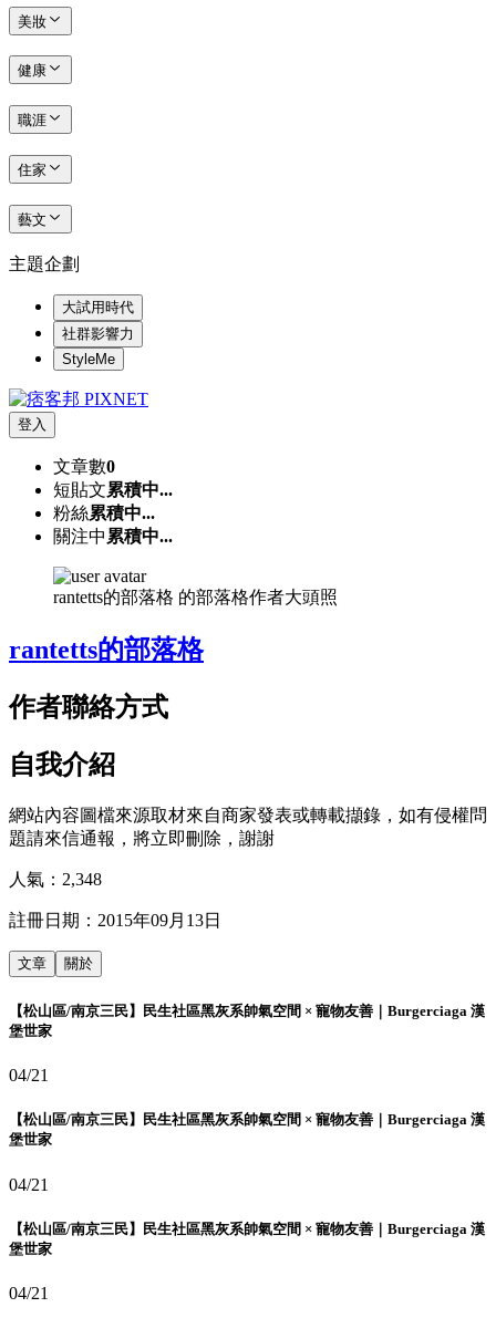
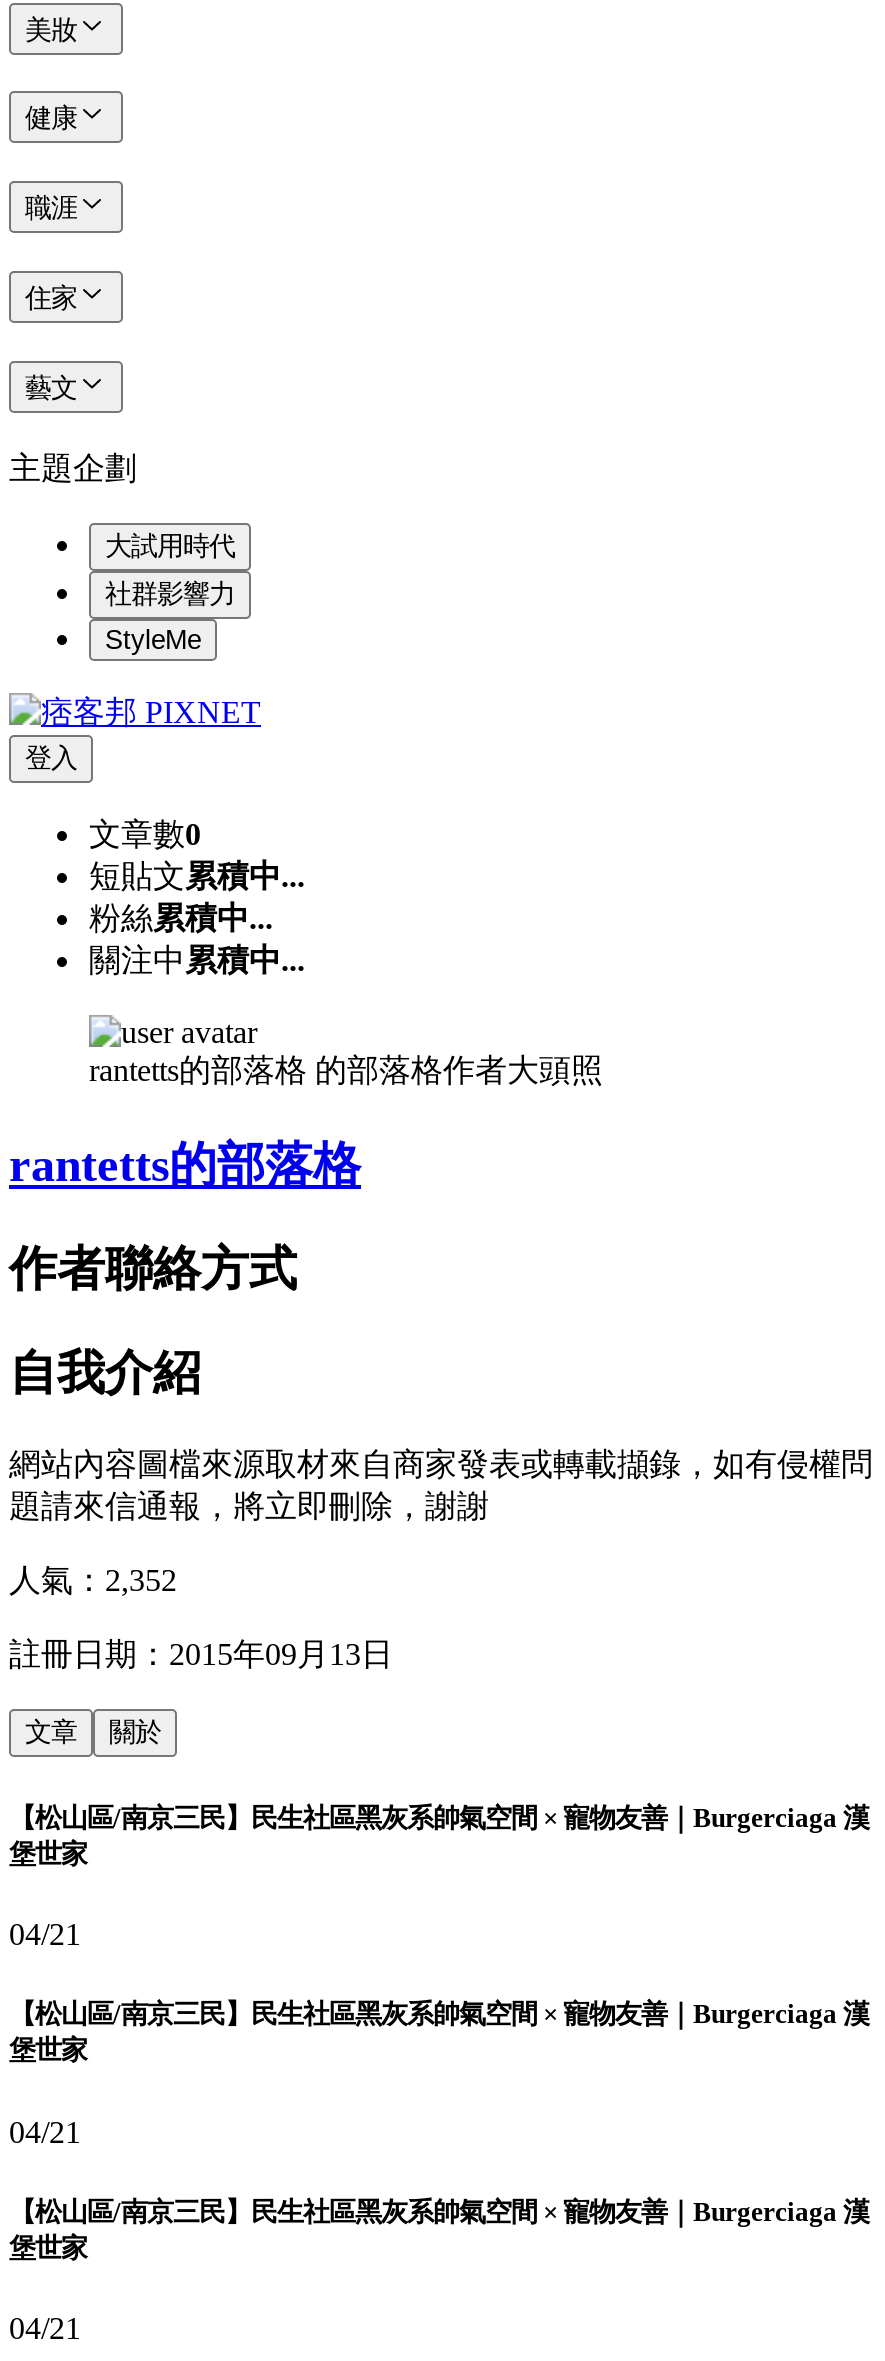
[9,870,102,889] 人氣：2,348 -> [9,1563,177,1597] 人氣：2,352

